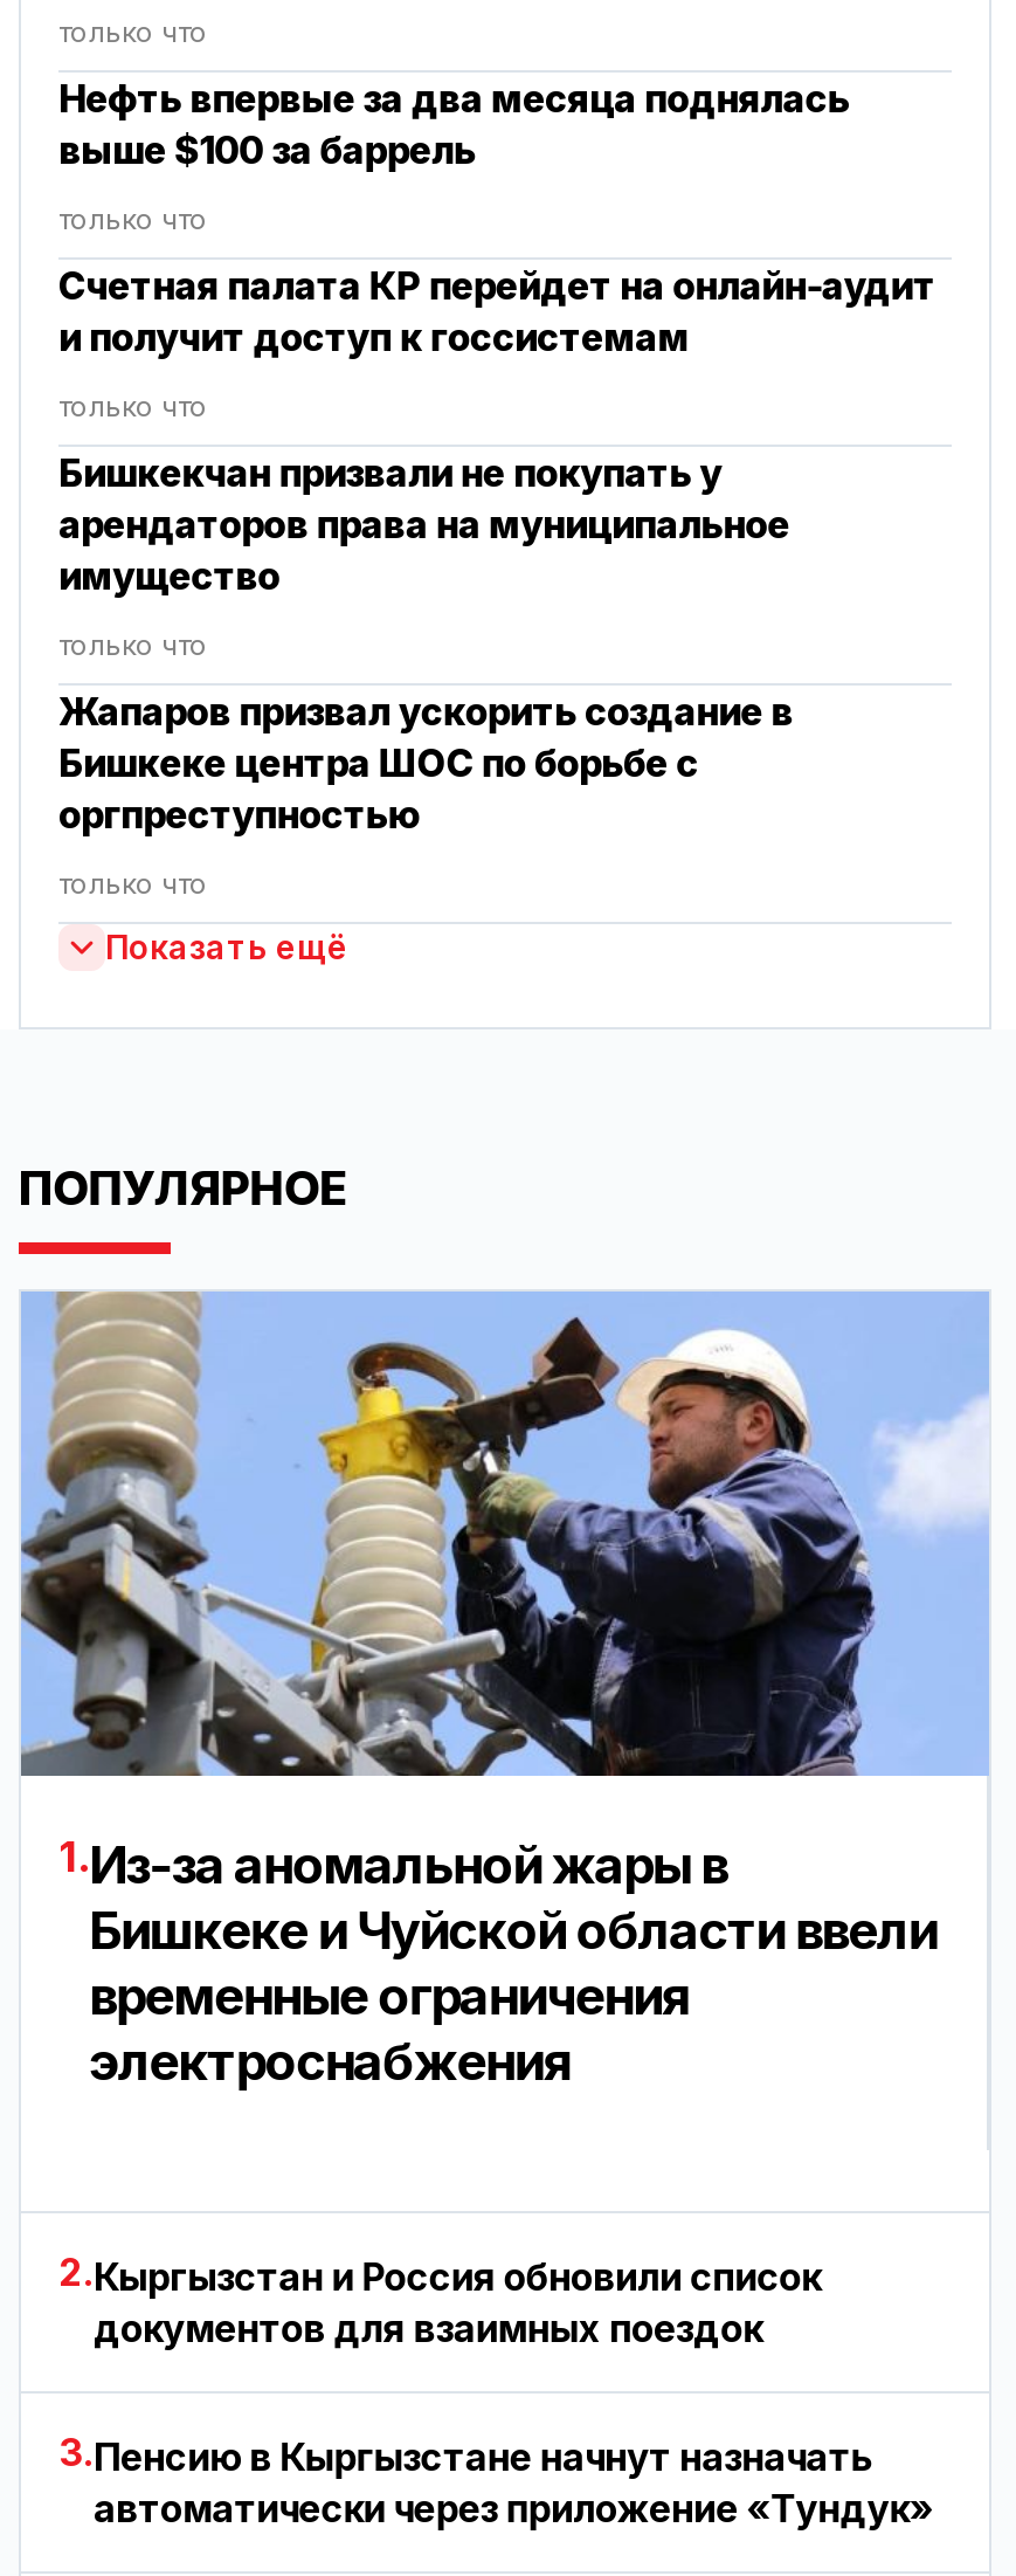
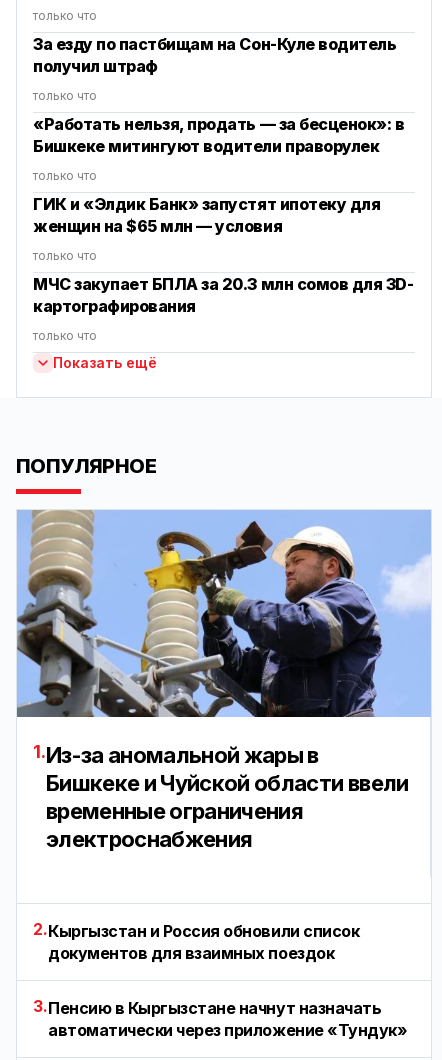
[58,75,849,174] Нефть впервые за два месяца поднялась | выше $100 за баррель -> [33,34,396,76] За езду по пастбищам на Сон-Куле водитель | получил штраф
[58,263,935,361] Счетная палата КР перейдет на онлайн-аудит | и получит доступ к госсистемам -> [33,114,404,156] «Работать нельзя, продать — за бесценок»: в | Бишкеке митингуют водители праворулек
[58,450,790,599] Бишкекчан призвали не покупать у | арендаторов права на муниципальное | имущество -> [33,194,380,236] ГИК и «Элдик Банк» запустят ипотеку для | женщин на $65 млн — условия
[58,688,793,838] Жапаров призвал ускорить создание в | Бишкеке центра ШОС по борьбе с | оргпреступностью -> [33,274,413,316] МЧС закупает БПЛА за 20.3 млн сомов для 3D- | картографирования

